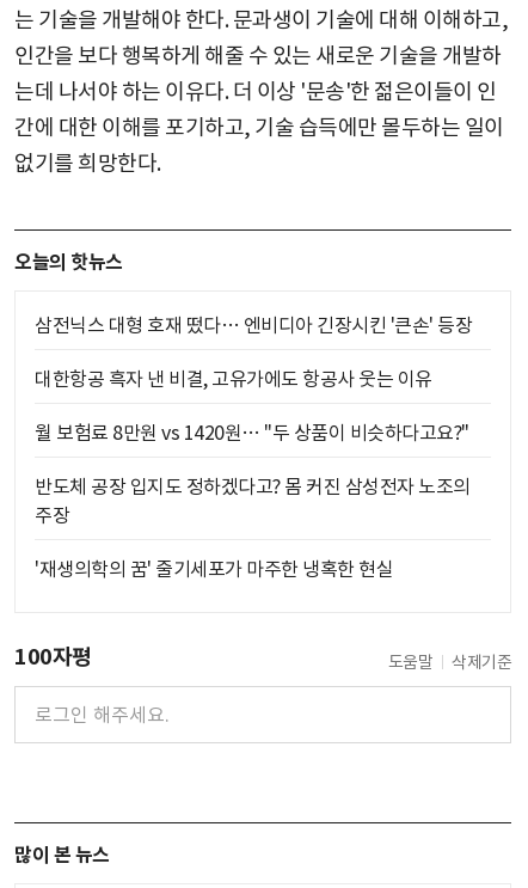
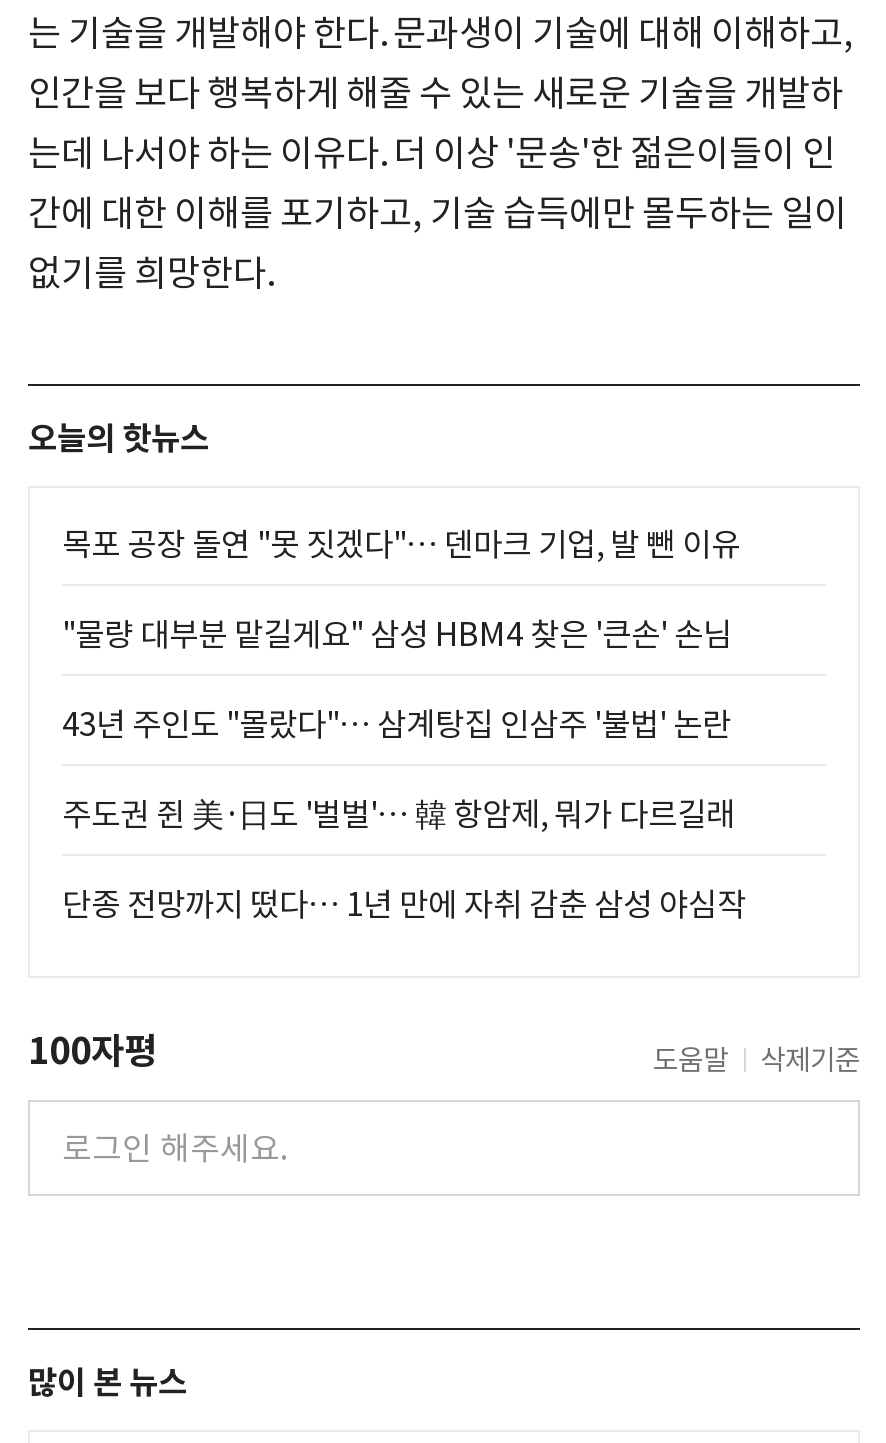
[35,313,472,337] 삼전닉스 대형 호재 떴다… 엔비디아 긴장시킨 '큰손' 등장 -> [62,524,740,564] 목포 공장 돌연 "못 짓겠다"… 덴마크 기업, 발 뺀 이유
[35,367,432,391] 대한항공 흑자 낸 비결, 고유가에도 항공사 웃는 이유 -> [62,614,732,654] "물량 대부분 맡길게요" 삼성 HBM4 찾은 '큰손' 손님
[35,421,469,445] 월 보험료 8만원 vs 1420원… "두 상품이 비슷하다고요?" -> [62,704,731,744] 43년 주인도 "몰랐다"… 삼계탕집 인삼주 '불법' 논란
[35,474,470,527] 반도체 공장 입지도 정하겠다고? 몸 커진 삼성전자 노조의 | 주장 -> [62,794,735,834] 주도권 쥔 美·日도 '벌벌'… 韓 항암제, 뭐가 다르길래
[35,557,393,581] '재생의학의 꿈' 줄기세포가 마주한 냉혹한 현실 -> [62,884,746,924] 단종 전망까지 떴다… 1년 만에 자취 감춘 삼성 야심작

